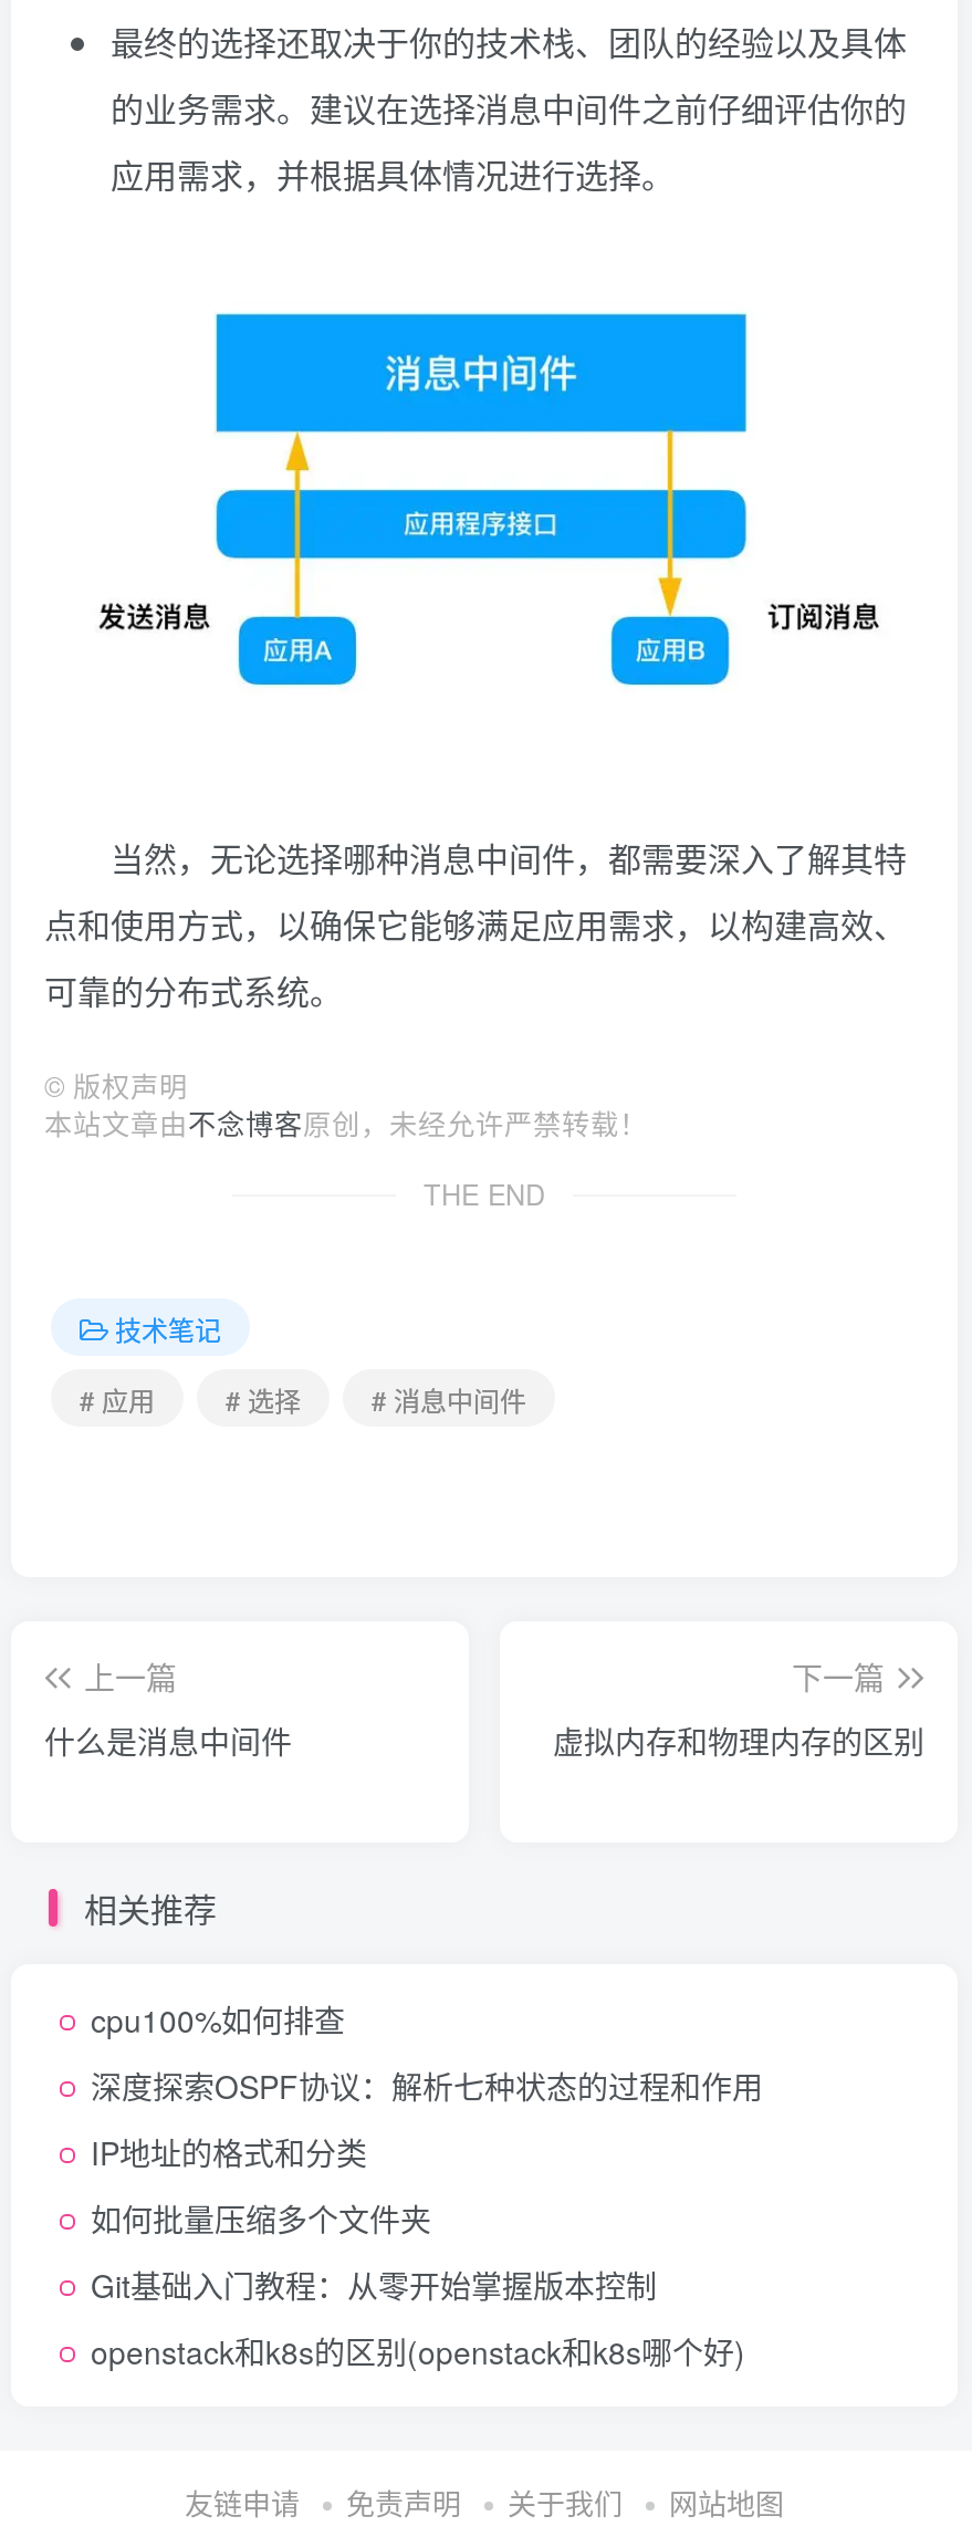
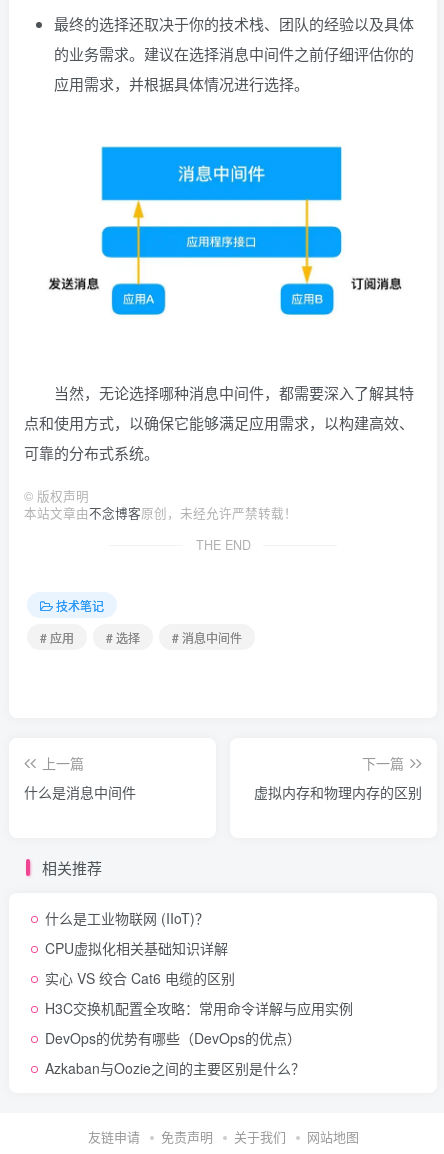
[91,1998,345,2042] cpu100%如何排查 -> [45,908,209,928] 什么是工业物联网 (IIoT)？
[91,2065,763,2109] 深度探索OSPF协议：解析七种状态的过程和作用 -> [45,938,228,958] CPU虚拟化相关基础知识详解
[91,2131,367,2175] IP地址的格式和分类 -> [45,968,235,988] 实心 VS 绞合 Cat6 电缆的区别
[91,2197,431,2241] 如何批量压缩多个文件夹 -> [45,998,353,1018] H3C交换机配置全攻略：常用命令详解与应用实例
[91,2264,657,2308] Git基础入门教程：从零开始掌握版本控制 -> [45,1028,301,1048] DevOps的优势有哪些（DevOps的优点）
[91,2330,745,2374] openstack和k8s的区别(openstack和k8s哪个好) -> [45,1058,305,1078] Azkaban与Oozie之间的主要区别是什么？

